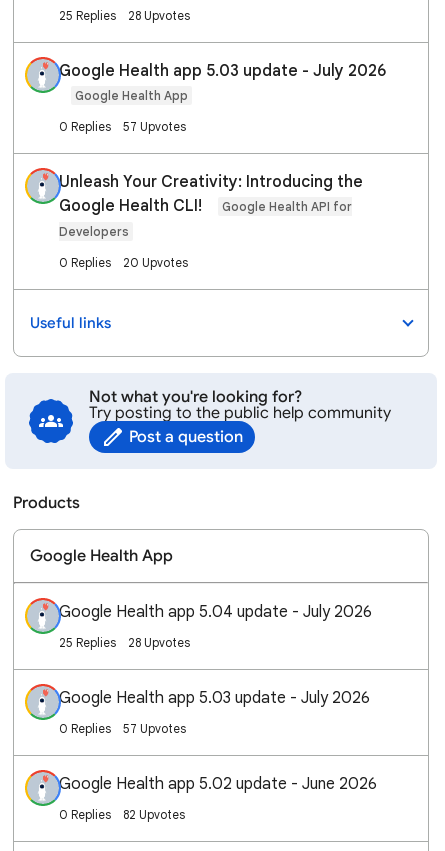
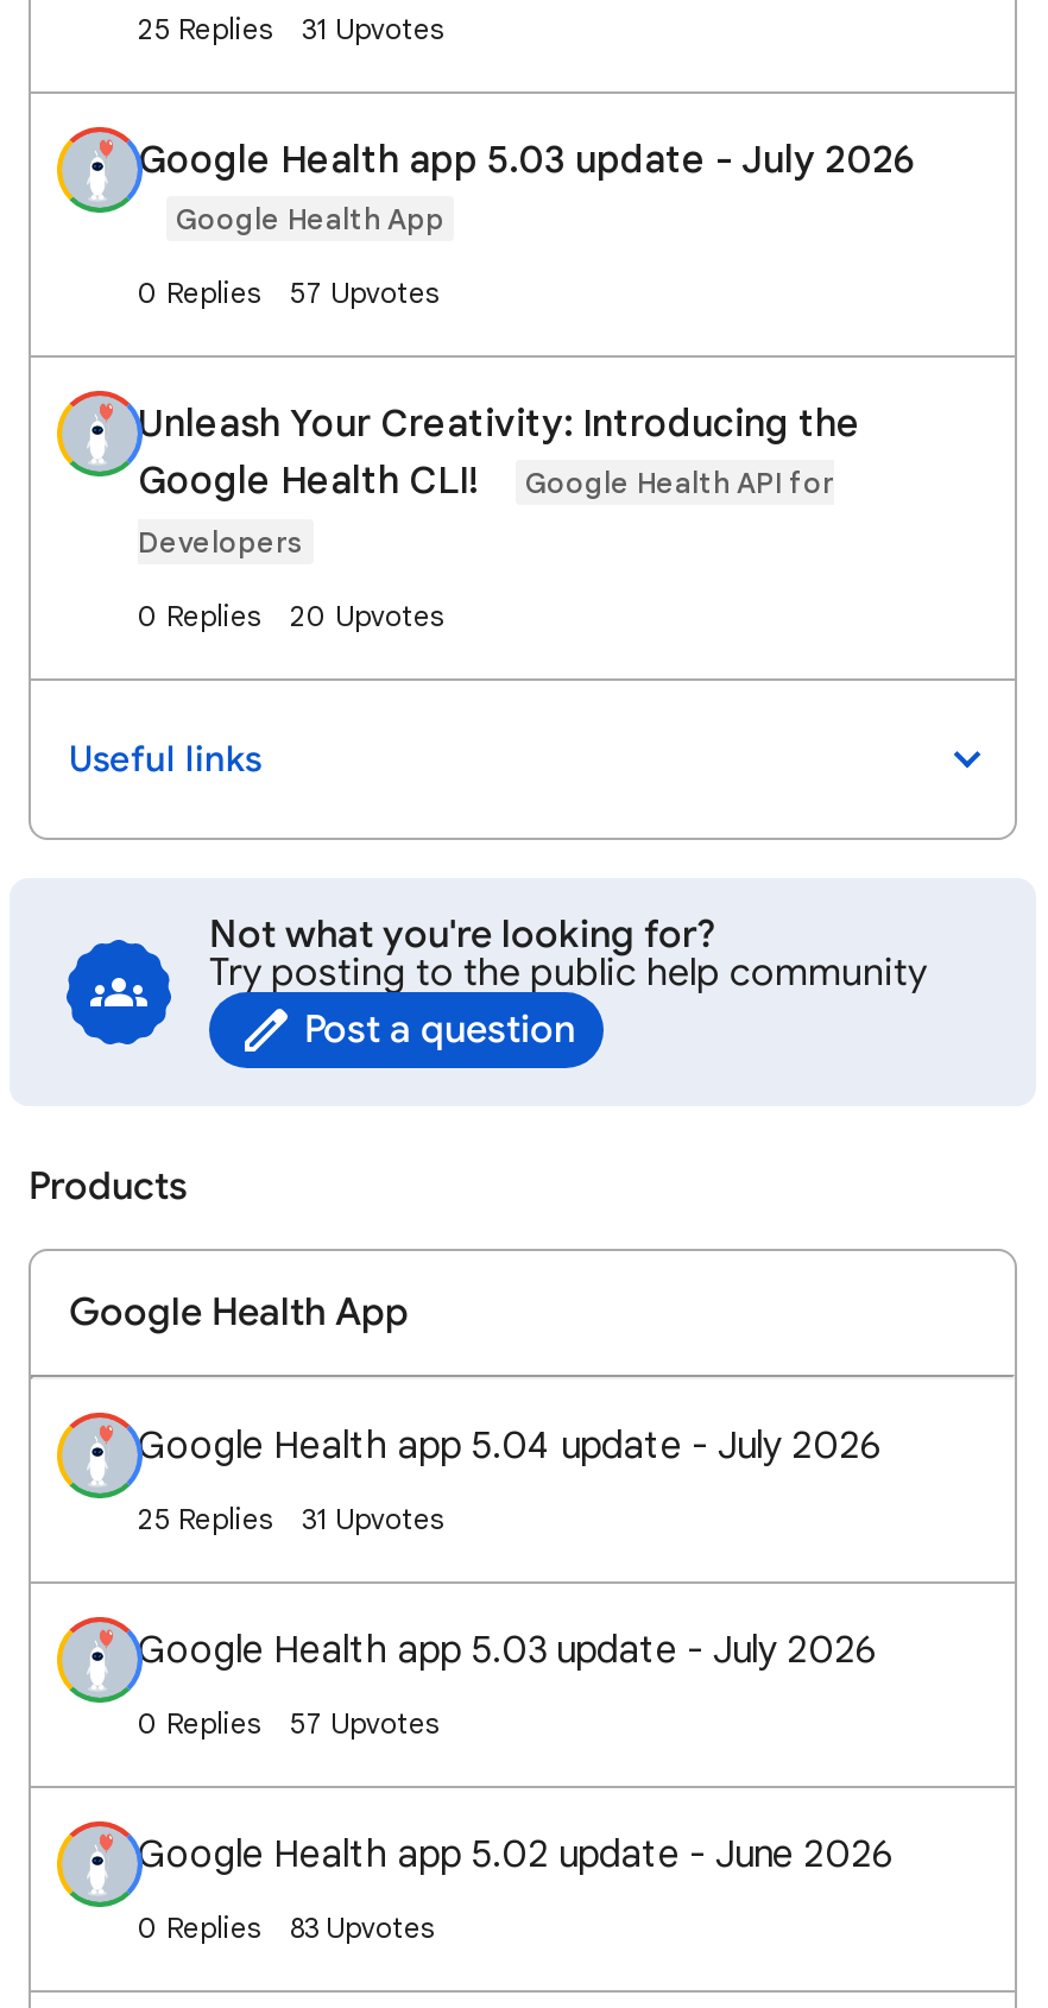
[59,8,190,23] 25 Replies 28 Upvotes -> [138,11,444,46] 25 Replies 31 Upvotes
[59,635,190,650] 25 Replies 28 Upvotes -> [138,1501,444,1536] 25 Replies 31 Upvotes
[123,807,185,822] 82 Upvotes -> [290,1909,435,1945] 83 Upvotes

